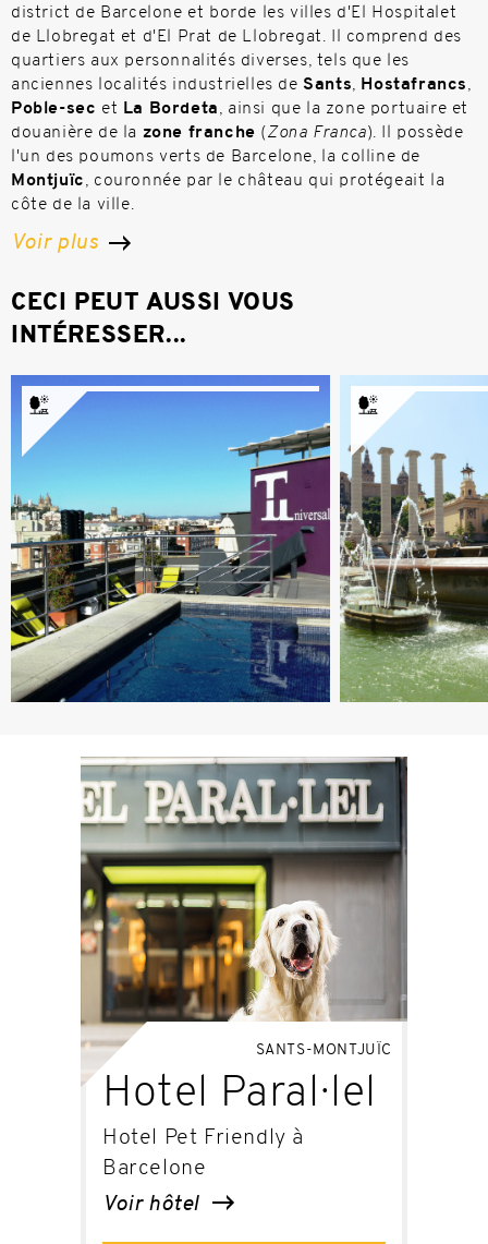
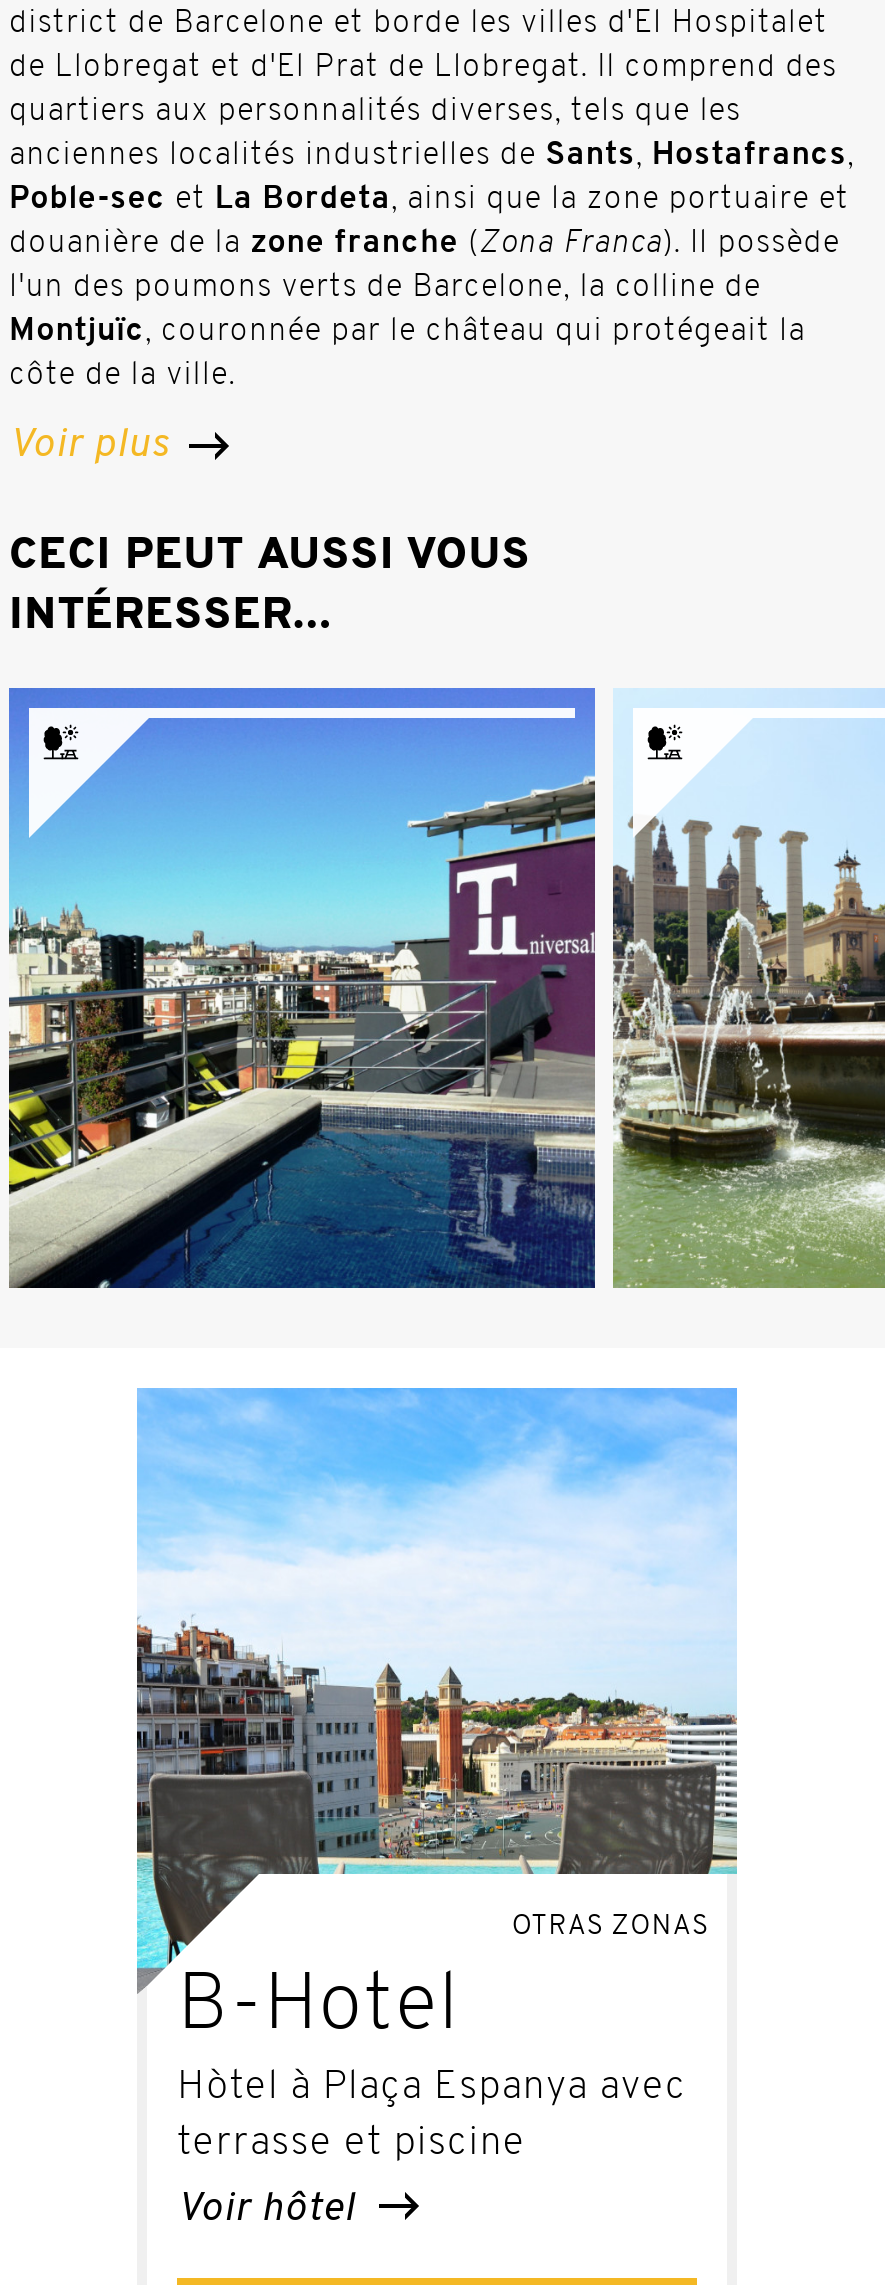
[80,756,408,1180] [image] | SANTS-MONTJUÏC | Hotel Paral·lel | Hotel Pet Friendly à | Barcelone -> [135,1386,739,2164] [image] | OTRAS ZONAS | B-Hotel | Hòtel à Plaça Espanya avec | terrasse et piscine

